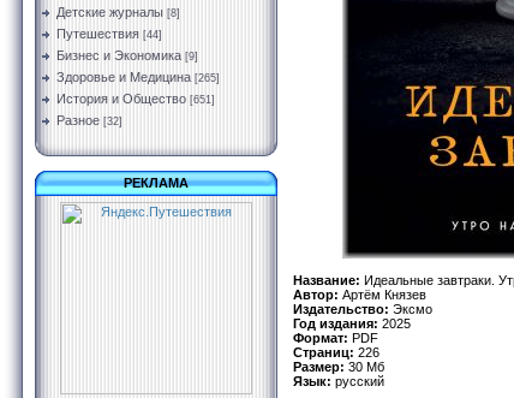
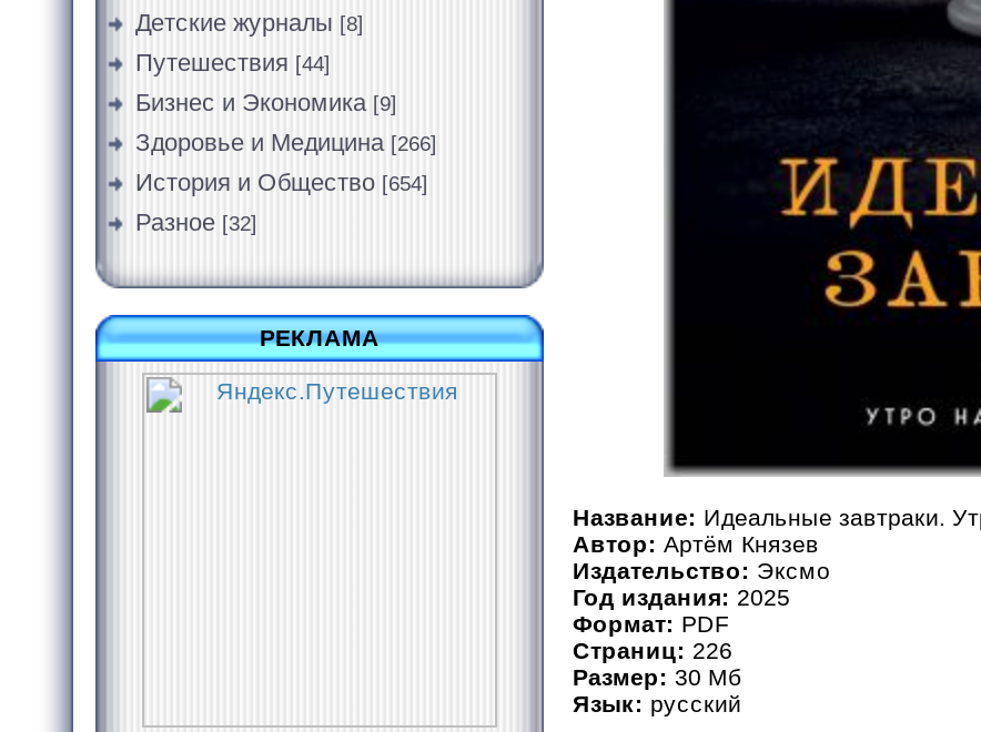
[56,70,220,84] Здоровье и Медицина [265] -> [135,129,437,155] Здоровье и Медицина [266]
[56,91,215,106] История и Общество [651] -> [135,169,428,195] История и Общество [654]

